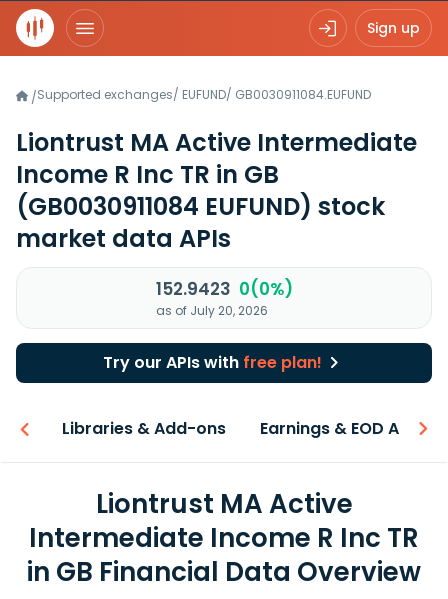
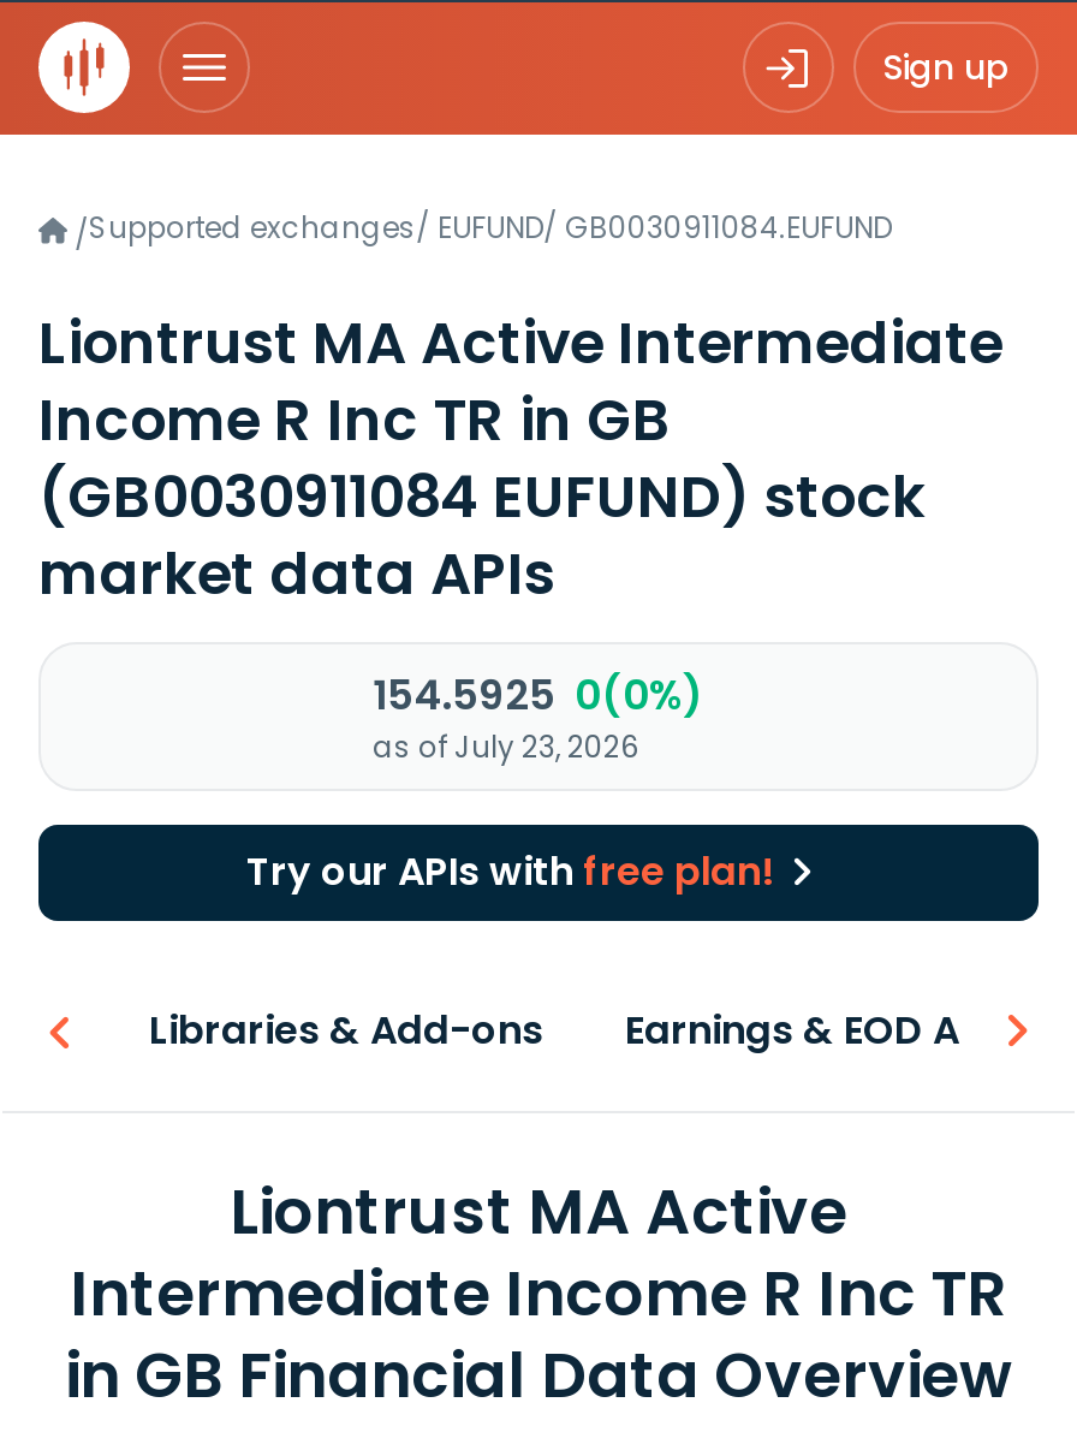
[155,277,292,301] 152.9423 0(0%) -> [373,666,704,724] 154.5925 0(0%)
[155,302,267,319] as of July 20, 2026 -> [373,726,639,767] as of July 23, 2026

